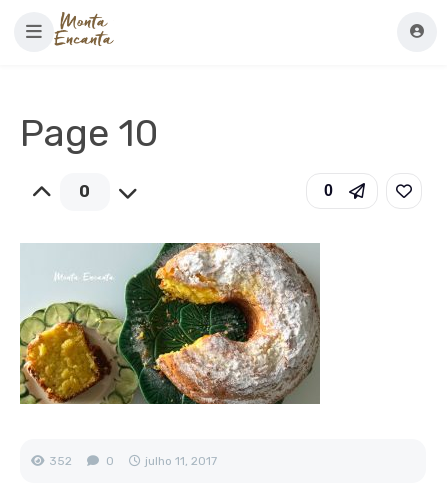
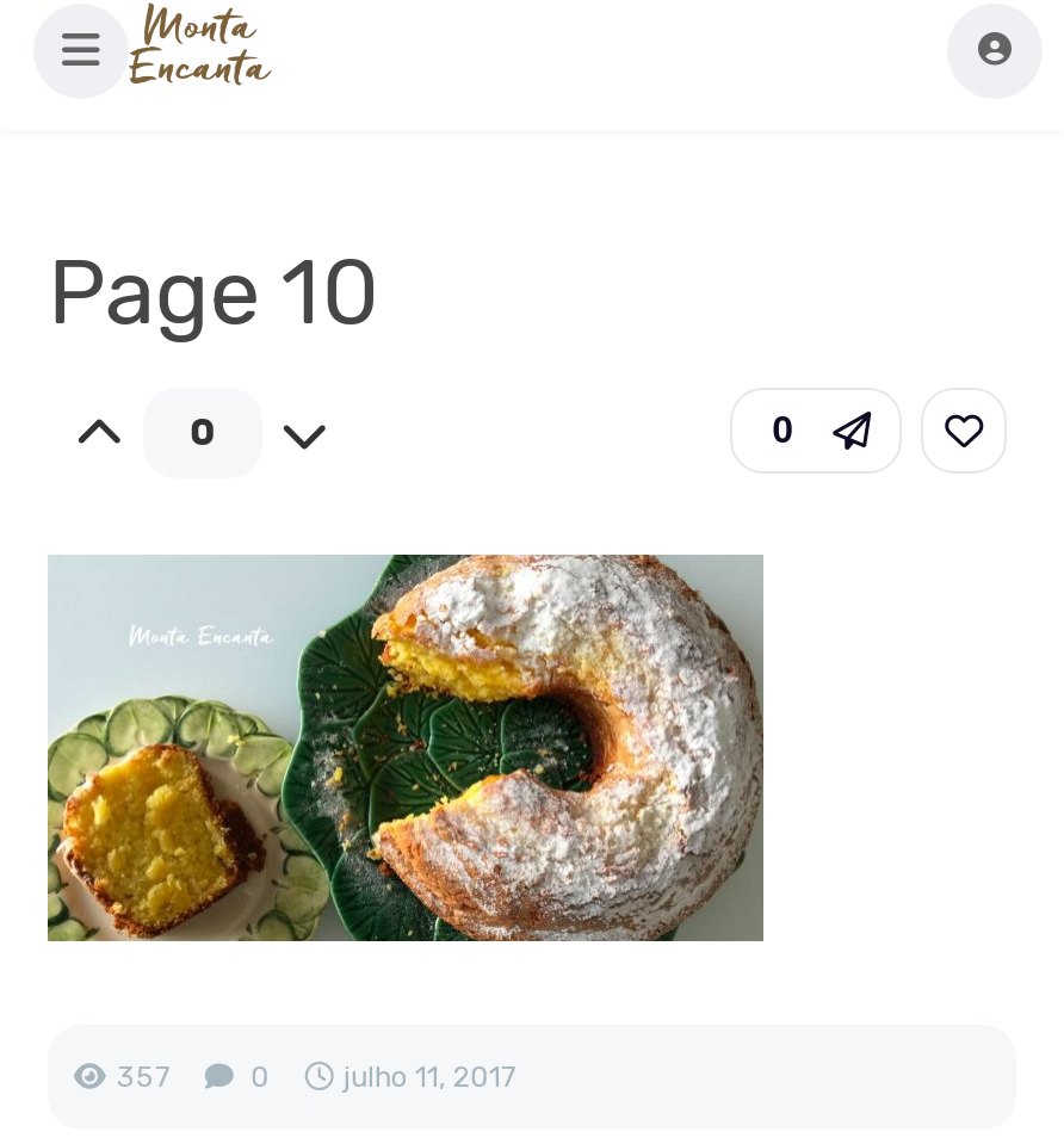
[49,454,72,468] 352 -> [117,1059,169,1093] 357

